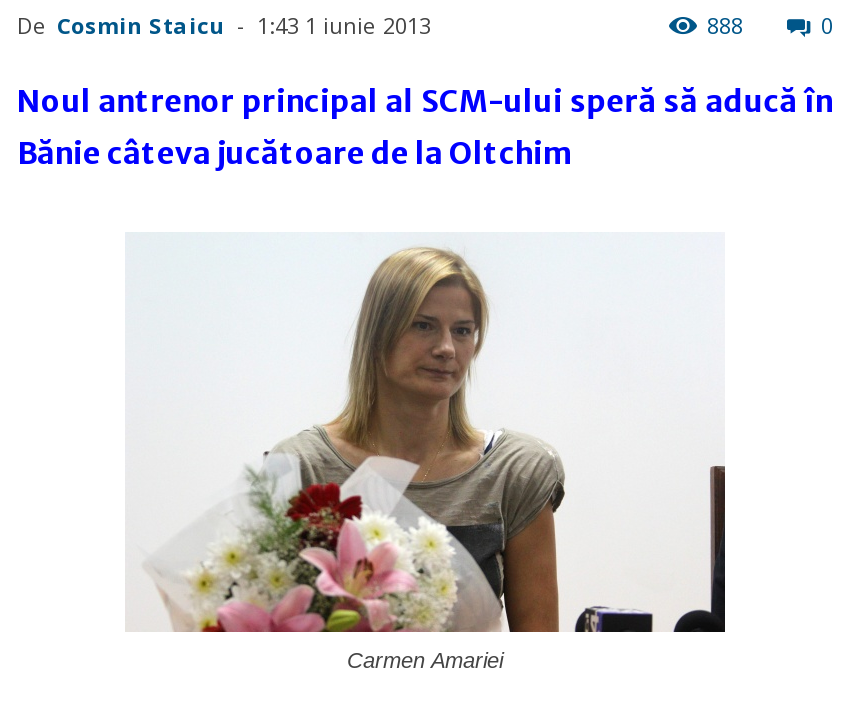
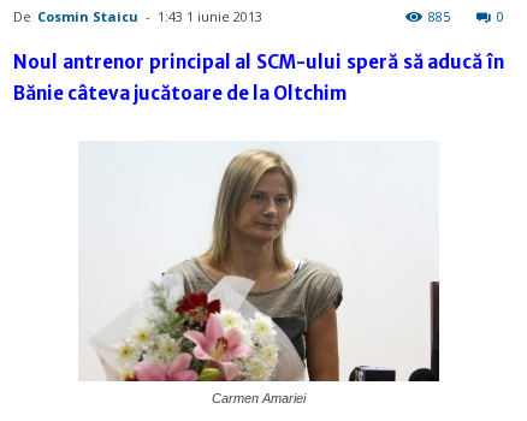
[707,10,743,40] 888 -> [428,7,450,25] 885

